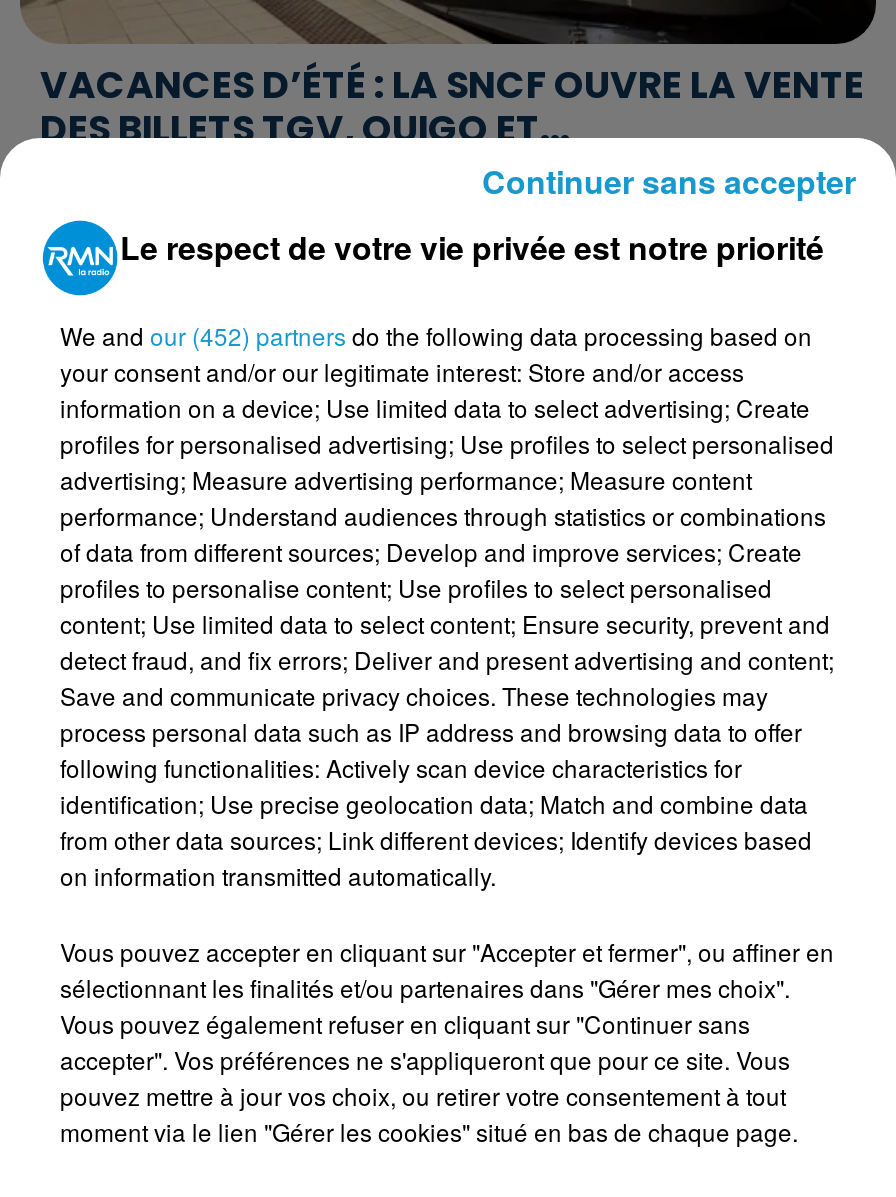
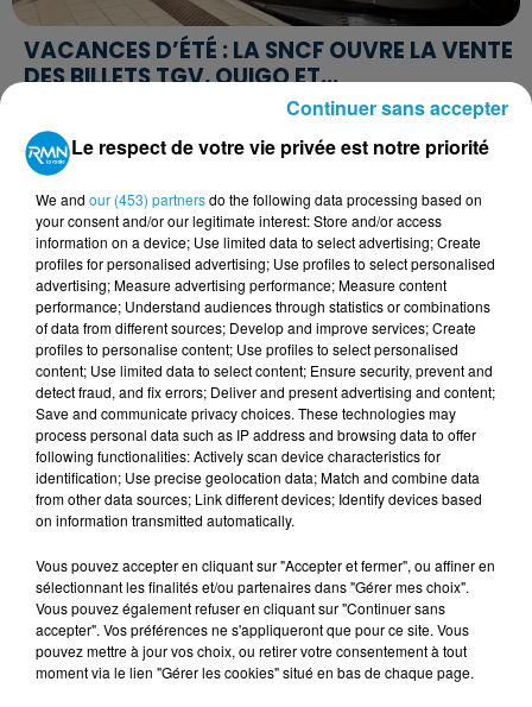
[60,318,812,352] We and our (452) partners do the following data processing based on -> [36,189,482,209] We and our (453) partners do the following data processing based on

